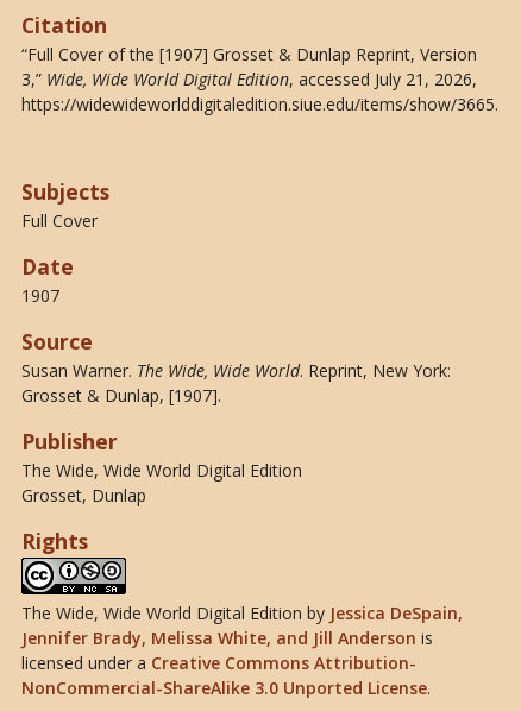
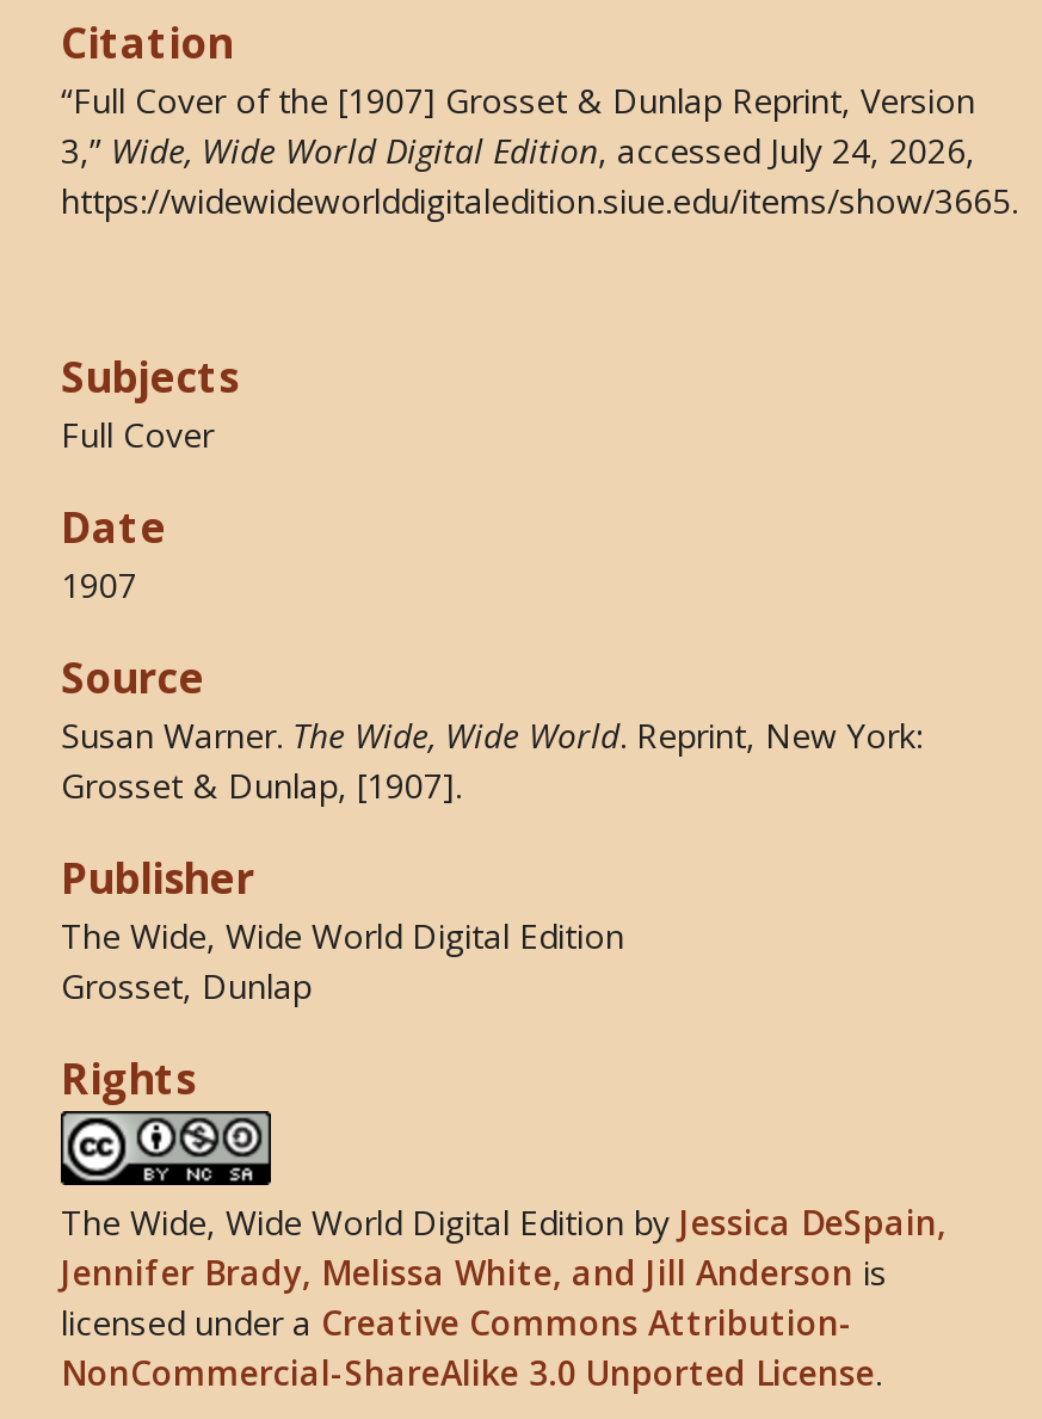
[21,68,477,91] 3,” Wide, Wide World Digital Edition, accessed July 21, 2026, -> [61,128,975,174] 3,” Wide, Wide World Digital Edition, accessed July 24, 2026,

